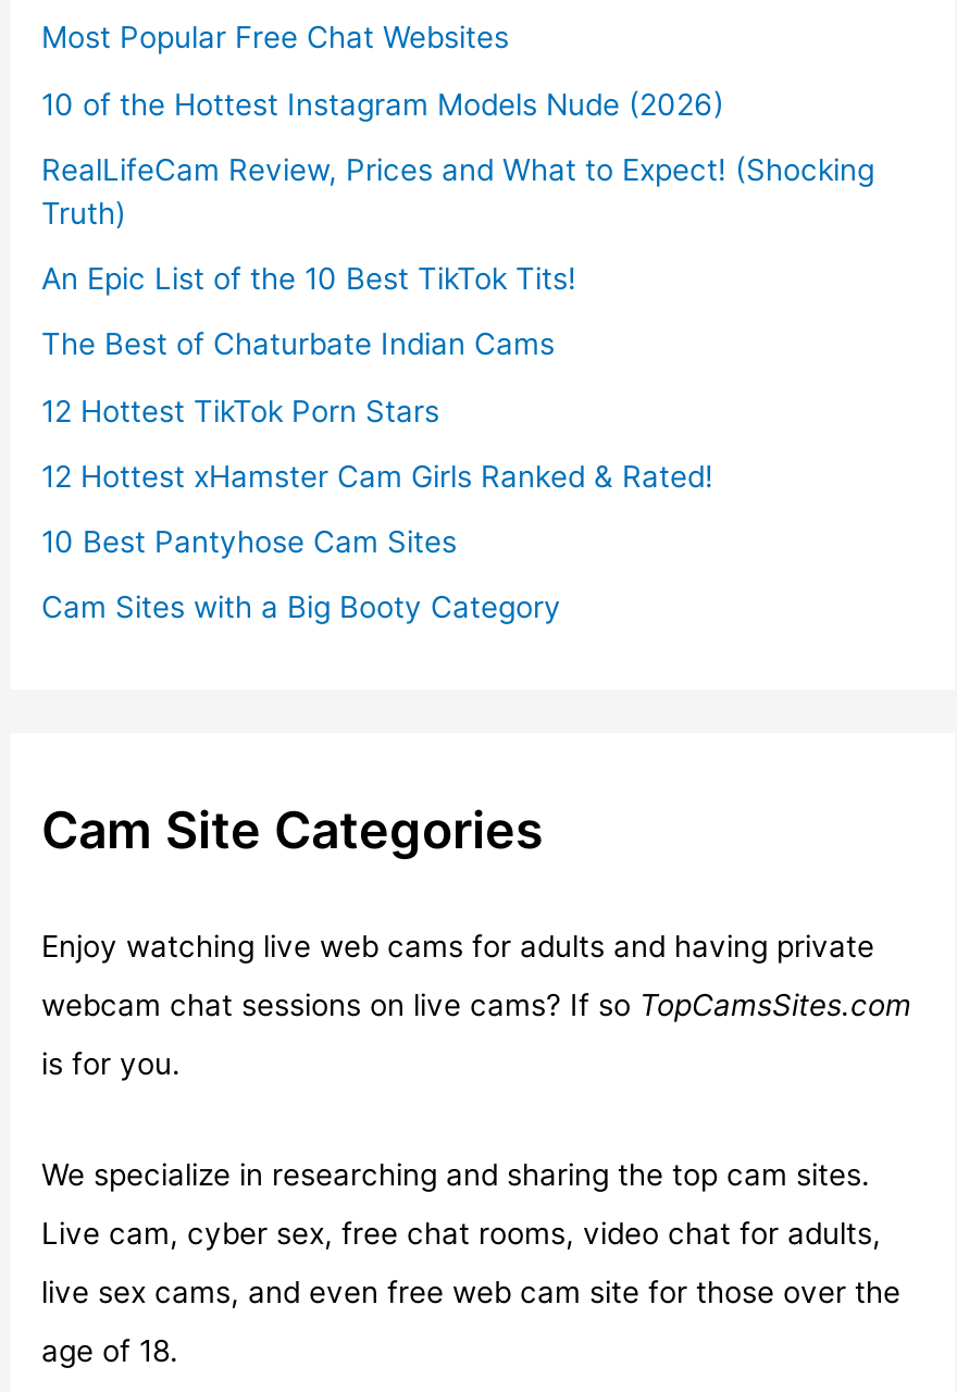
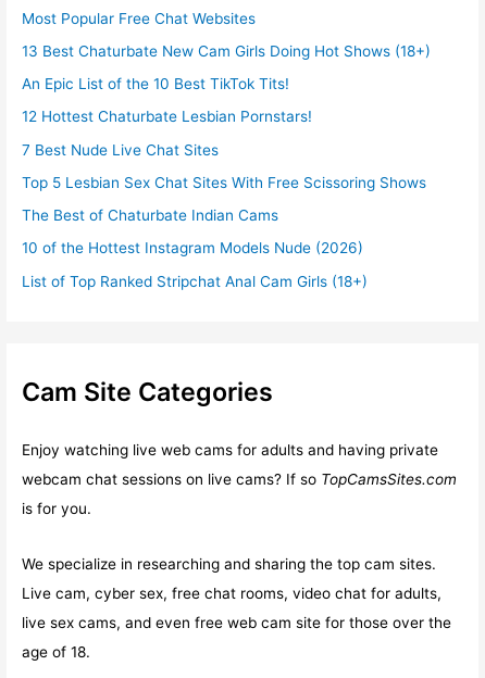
moved [41,85,724,120] -> [22,239,363,257]: 10 of the Hottest Instagram Models Nude (2026)
[41,151,874,230] RealLifeCam Review, Prices and What to Expect! (Shocking | Truth) -> [22,42,431,60] 13 Best Chaturbate New Cam Girls Doing Hot Shows (18+)
moved [41,261,576,295] -> [22,75,289,92]: An Epic List of the 10 Best TikTok Tits!
none -> [22,108,426,191] 12 Hottest Chaturbate Lesbian Pornstars! | 7 Best Nude Live Chat Sites | Top 5 Lesbian Sex Chat Sites With Free Scissoring Shows
moved [41,326,555,361] -> [22,207,278,224]: The Best of Chaturbate Indian Cams
[41,392,713,624] 12 Hottest TikTok Porn Stars | 12 Hottest xHamster Cam Girls Ranked & Rated! | 10 Best Pantyhose Cam Sites | Cam Sites with a Big Booty Category -> [22,272,368,290] List of Top Ranked Stripchat Anal Cam Girls (18+)

